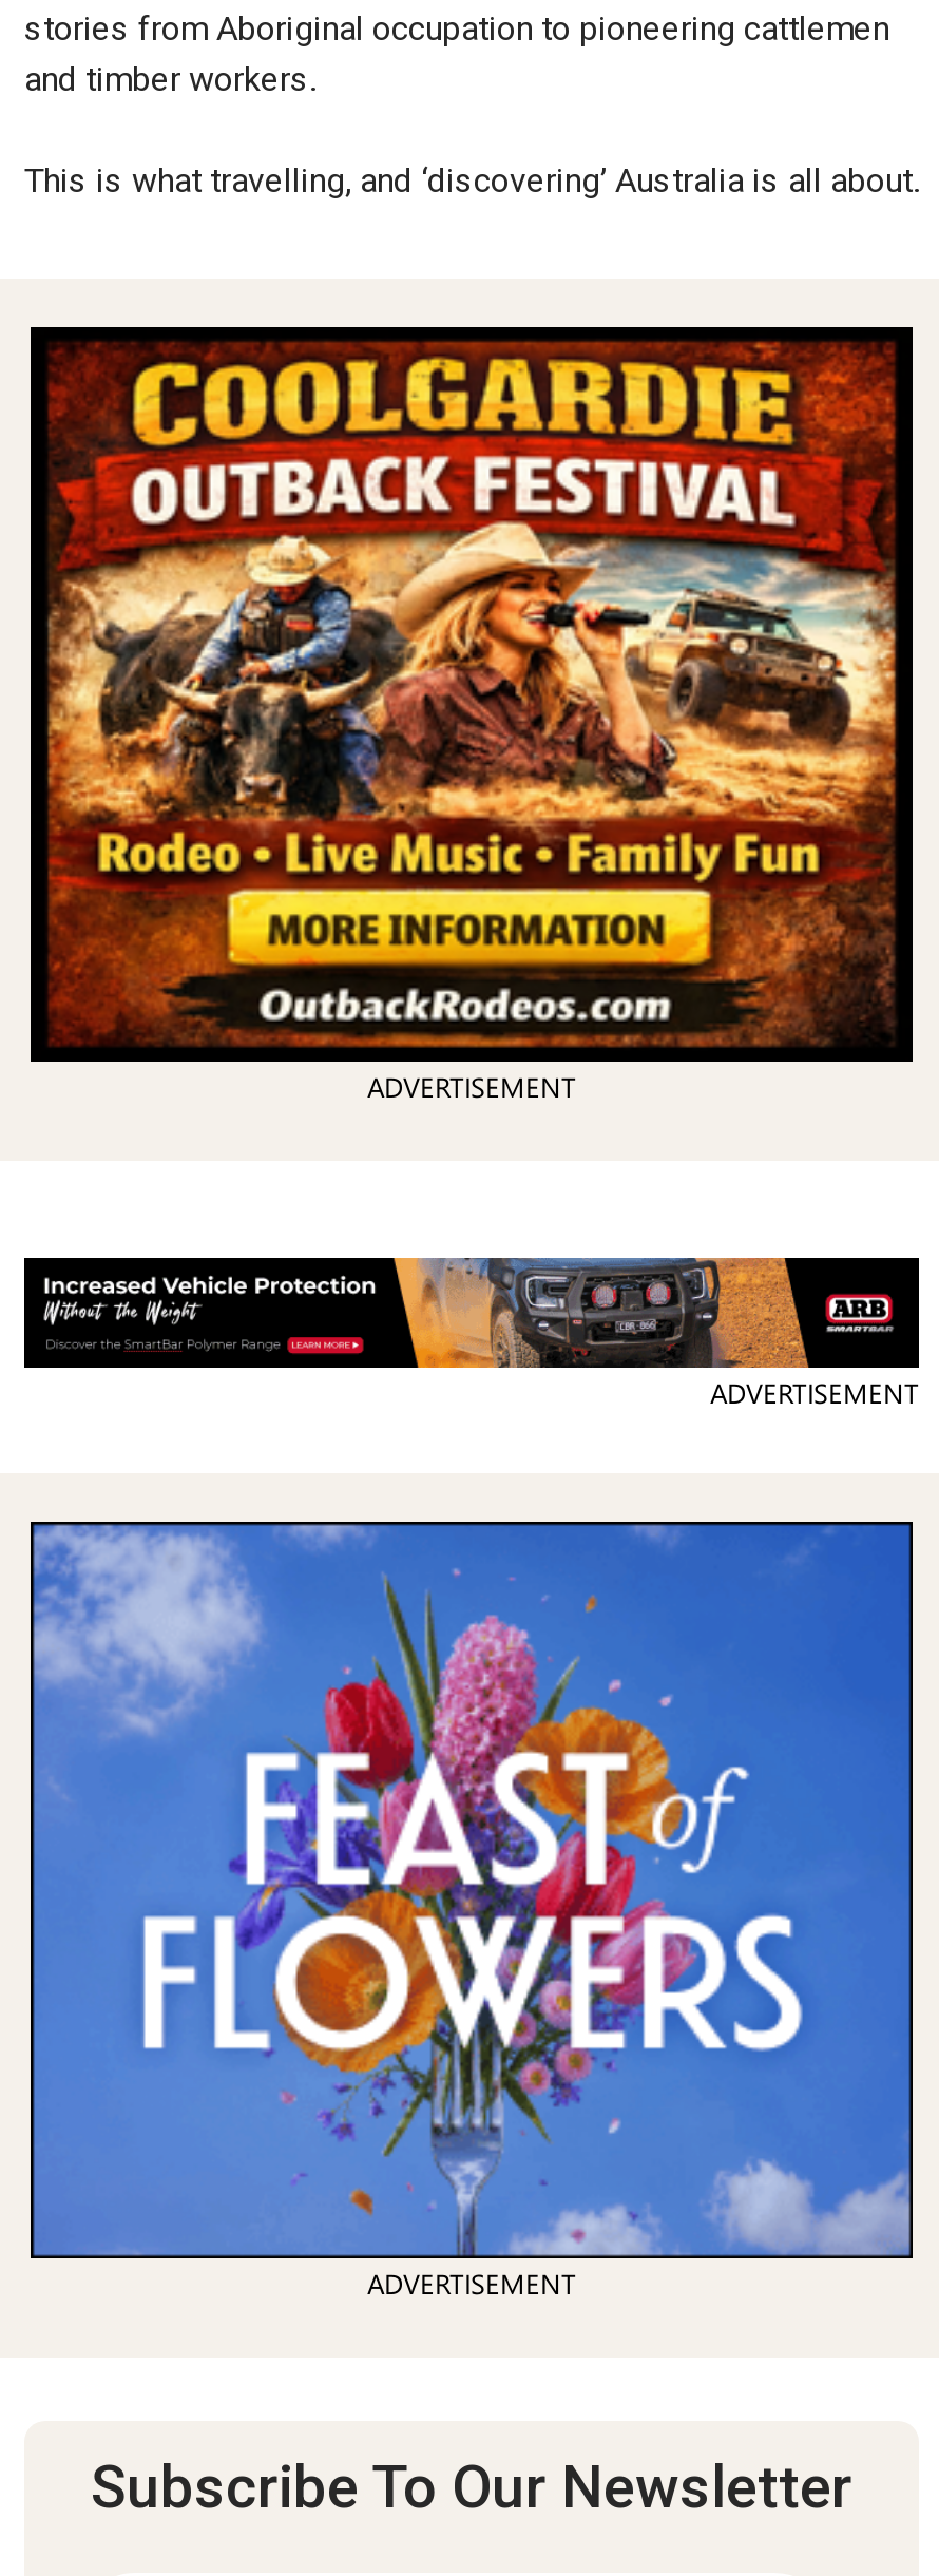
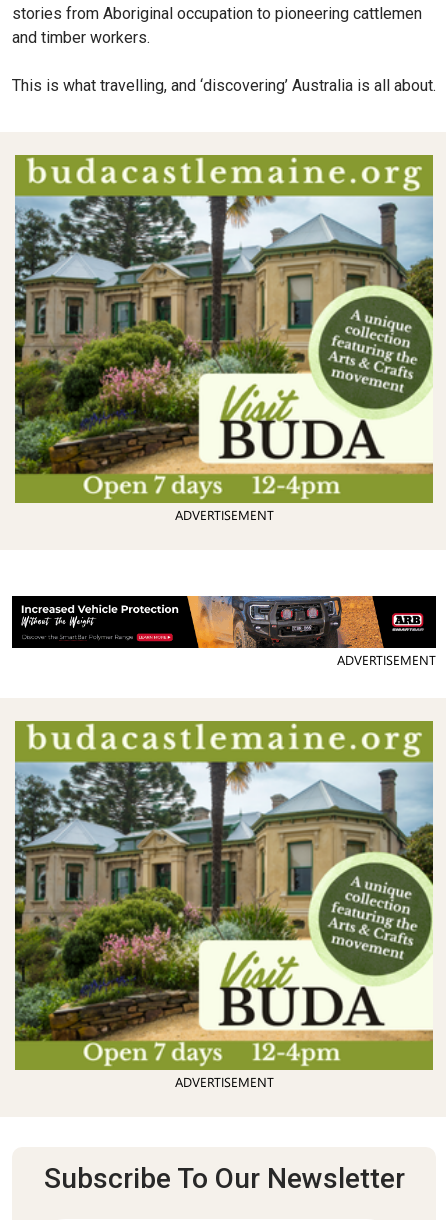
[28,325,915,1064] [image] -> [14,154,434,504] [image]
[28,1520,915,2258] [image] -> [14,721,434,1070] [image]

